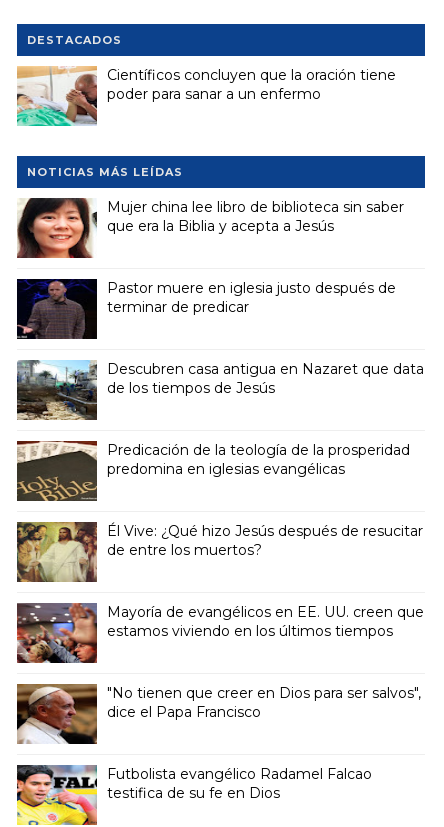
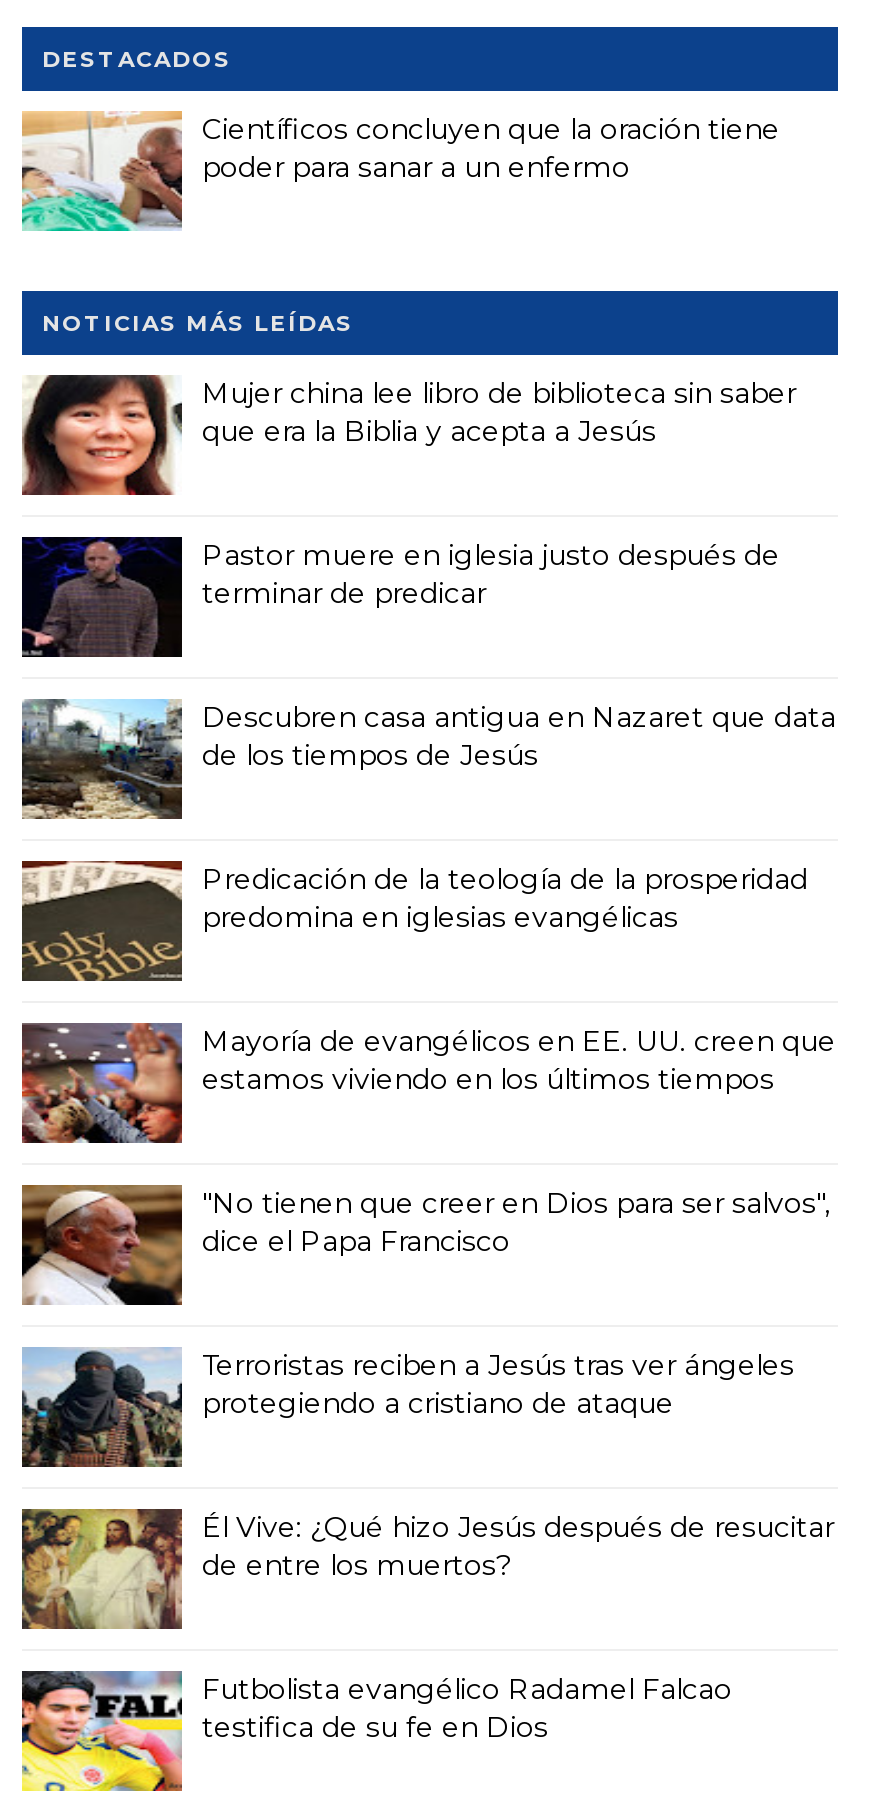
moved [17,522,423,583] -> [22,1509,834,1631]: [image] | Él Vive: ¿Qué hizo Jesús después de resucitar | de entre los muertos?
moved [15,602,424,721] -> [18,1021,836,1259]: [image] | Mayoría de evangélicos en EE. UU. creen que | estamos viviendo en los últimos tiempos | "No tienen que creer en Dios para ser salvos", | dice el Papa Francisco
none -> [22,1347,794,1469] [image] | Terroristas reciben a Jesús tras ver ángeles | protegiendo a cristiano de ataque

